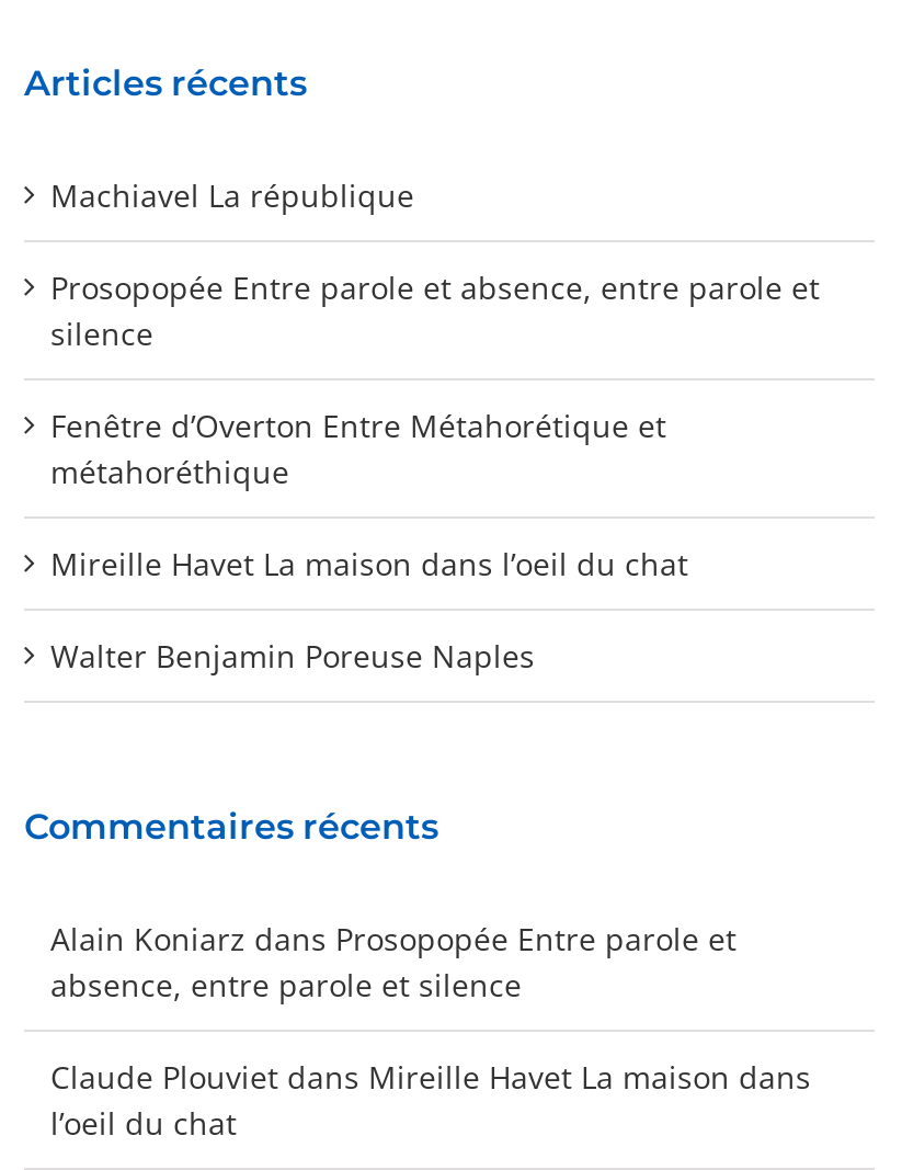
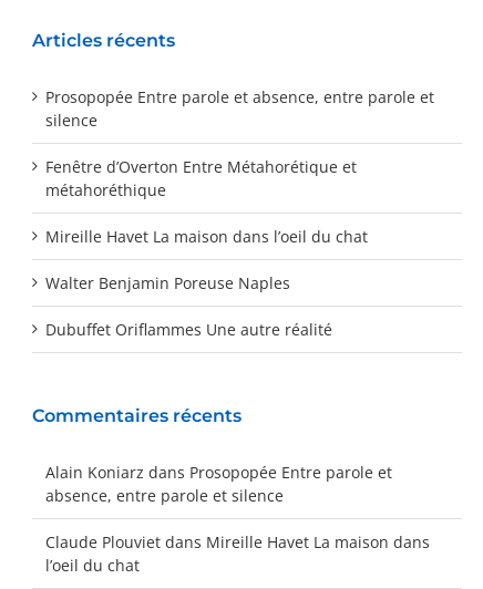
[50,174,414,216] Machiavel La république -> none
moved [50,266,820,676] -> [45,86,434,293]: Prosopopée Entre parole et absence, entre parole et | silence | Fenêtre d’Overton Entre Métahorétique et | métahoréthique | Mireille Havet La maison dans l’oeil du chat | Walter Benjamin Poreuse Naples
none -> [45,319,332,340] Dubuffet Oriflammes Une autre réalité

